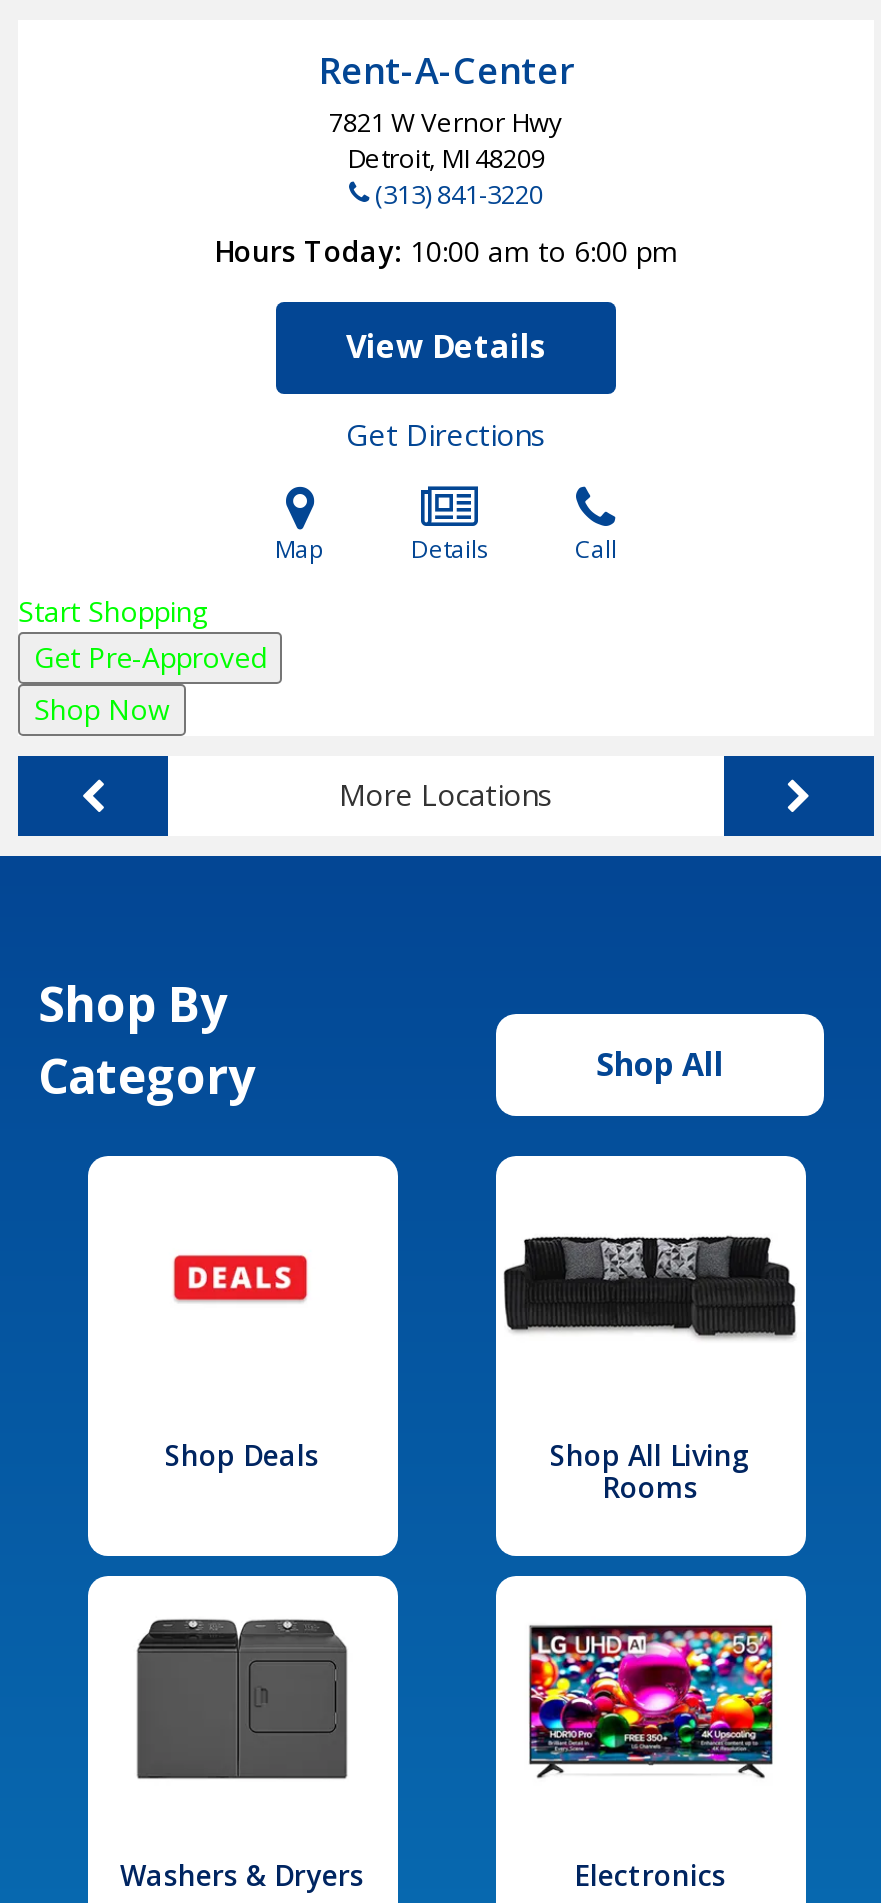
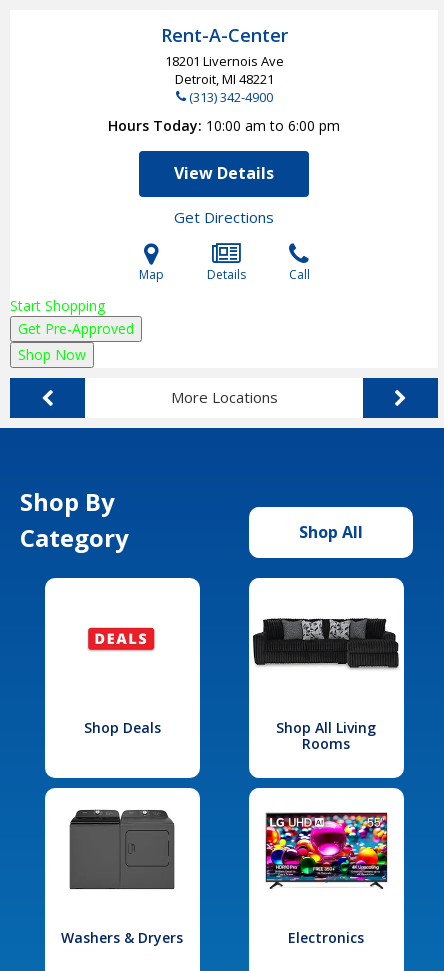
[329,104,563,212] 7821 W Vernor Hwy | Detroit, MI 48209 | (313) 841-3220 -> [164,52,283,106] 18201 Livernois Ave | Detroit, MI 48221 | (313) 342-4900

